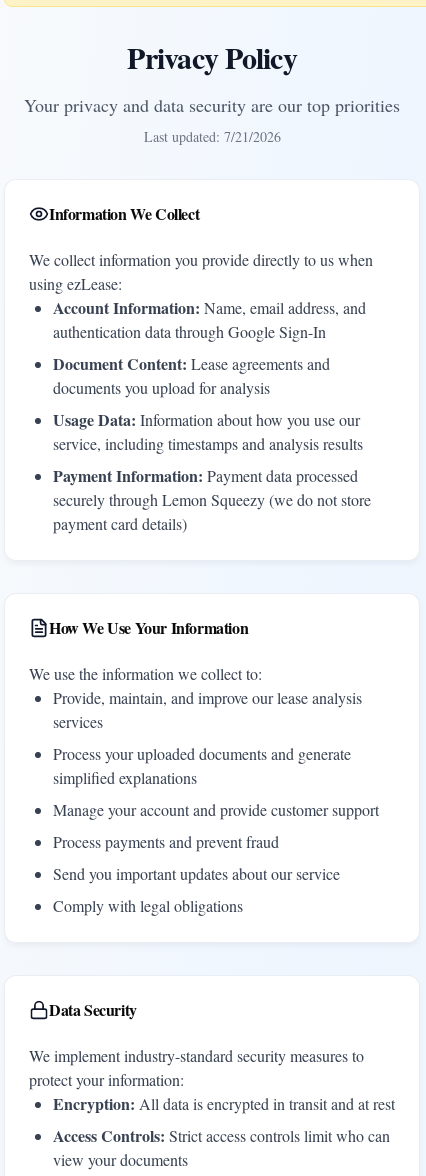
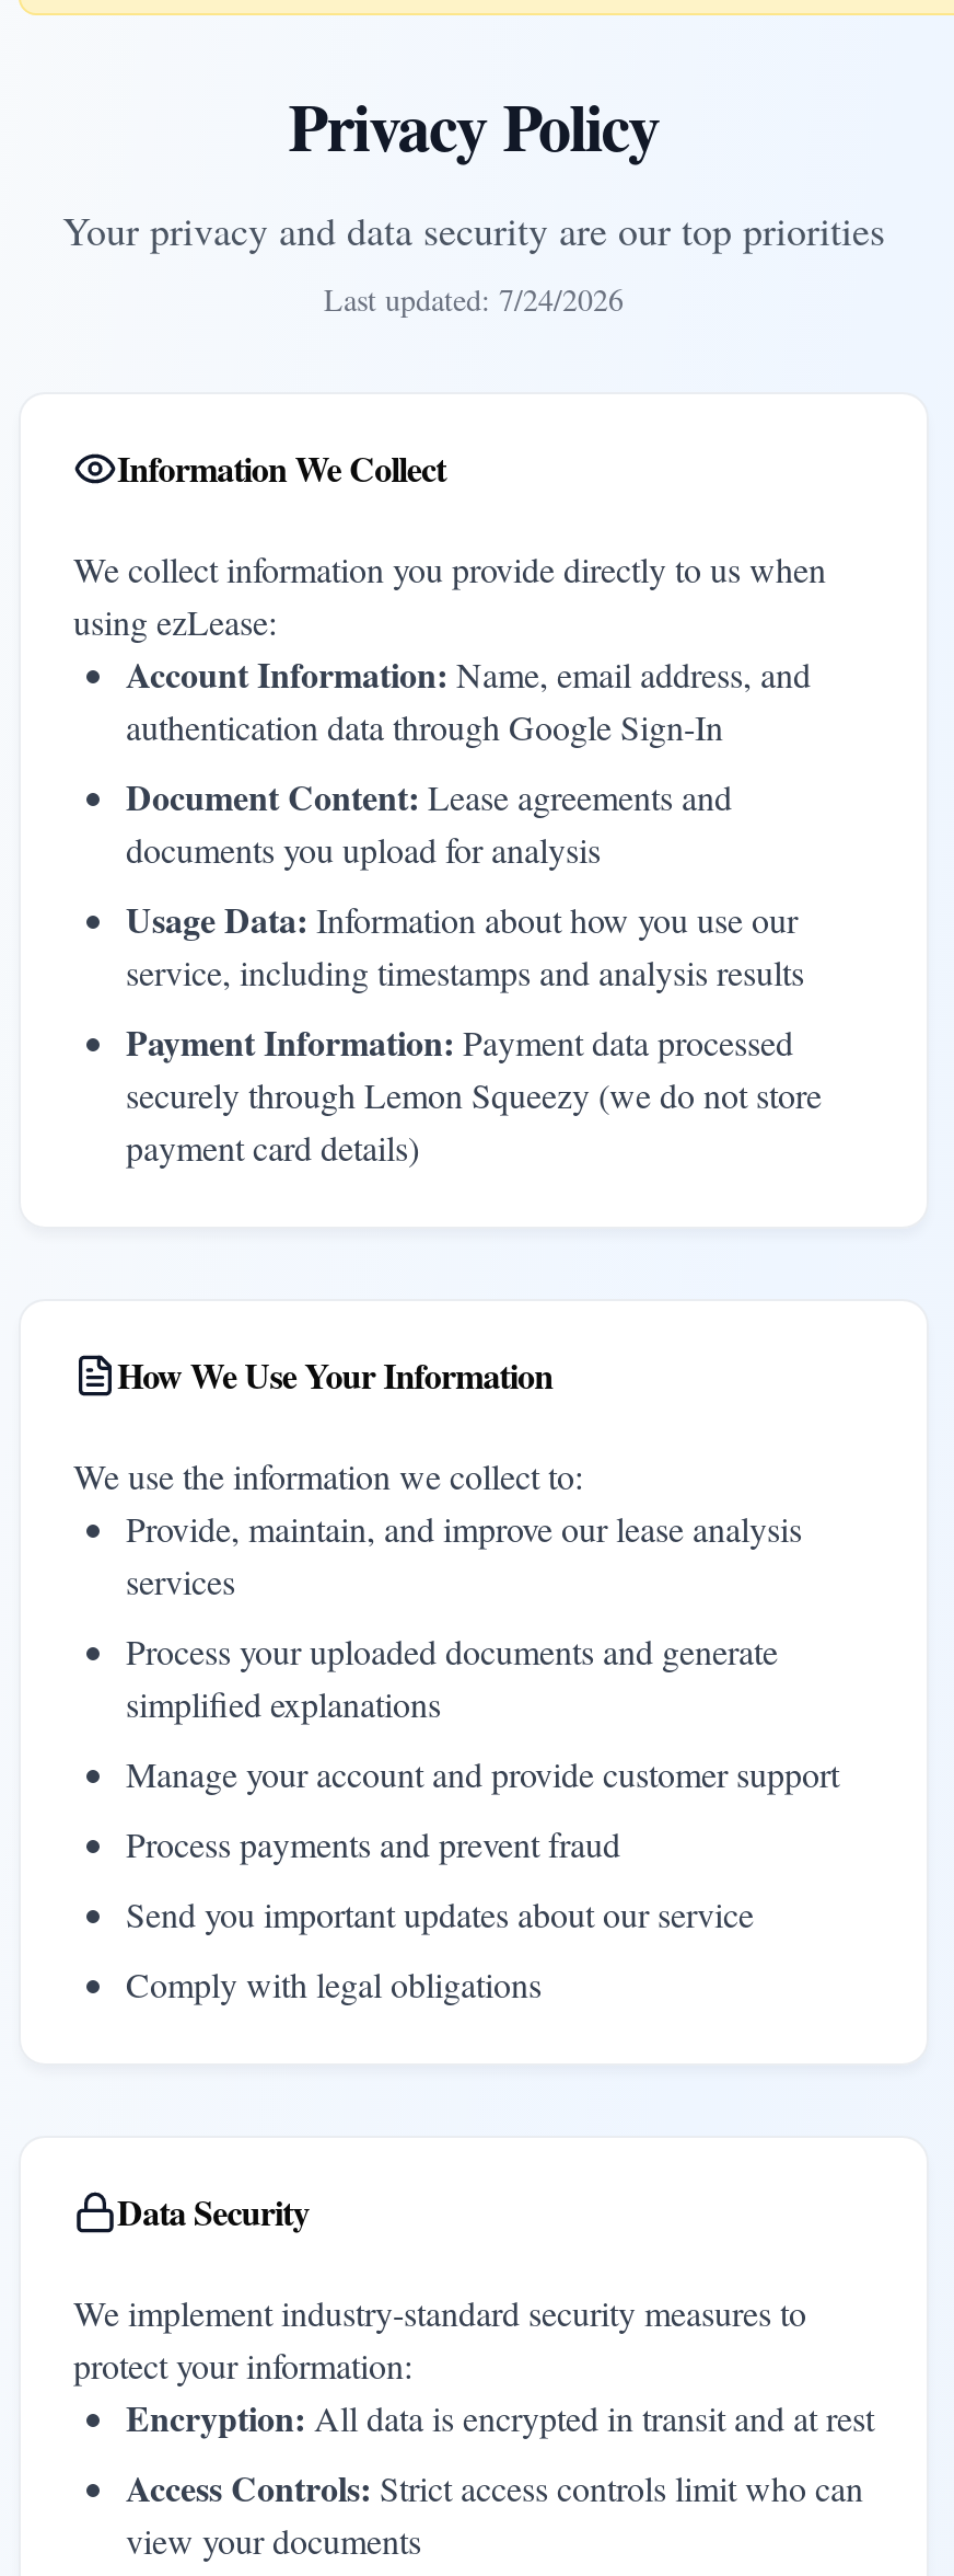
[143,127,280,146] Last updated: 7/21/2026 -> [324,278,624,320] Last updated: 7/24/2026

